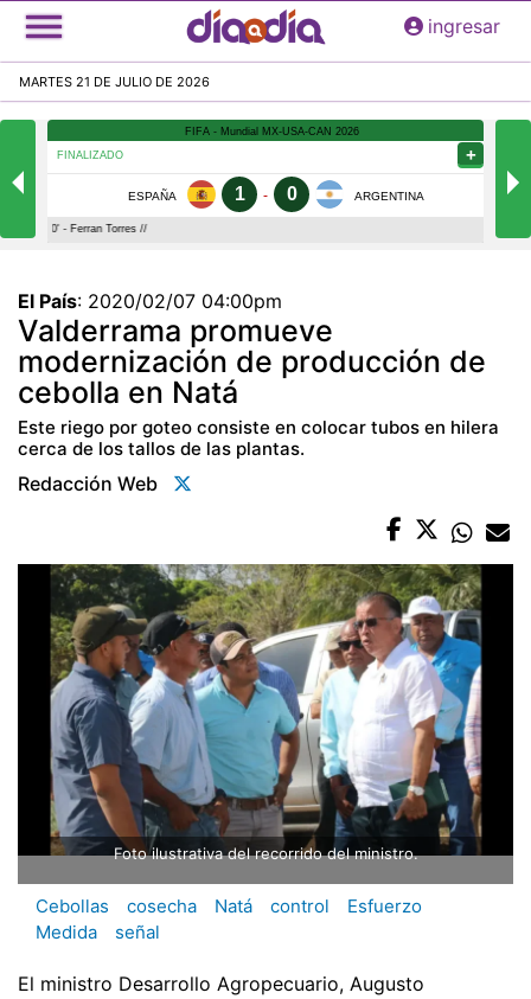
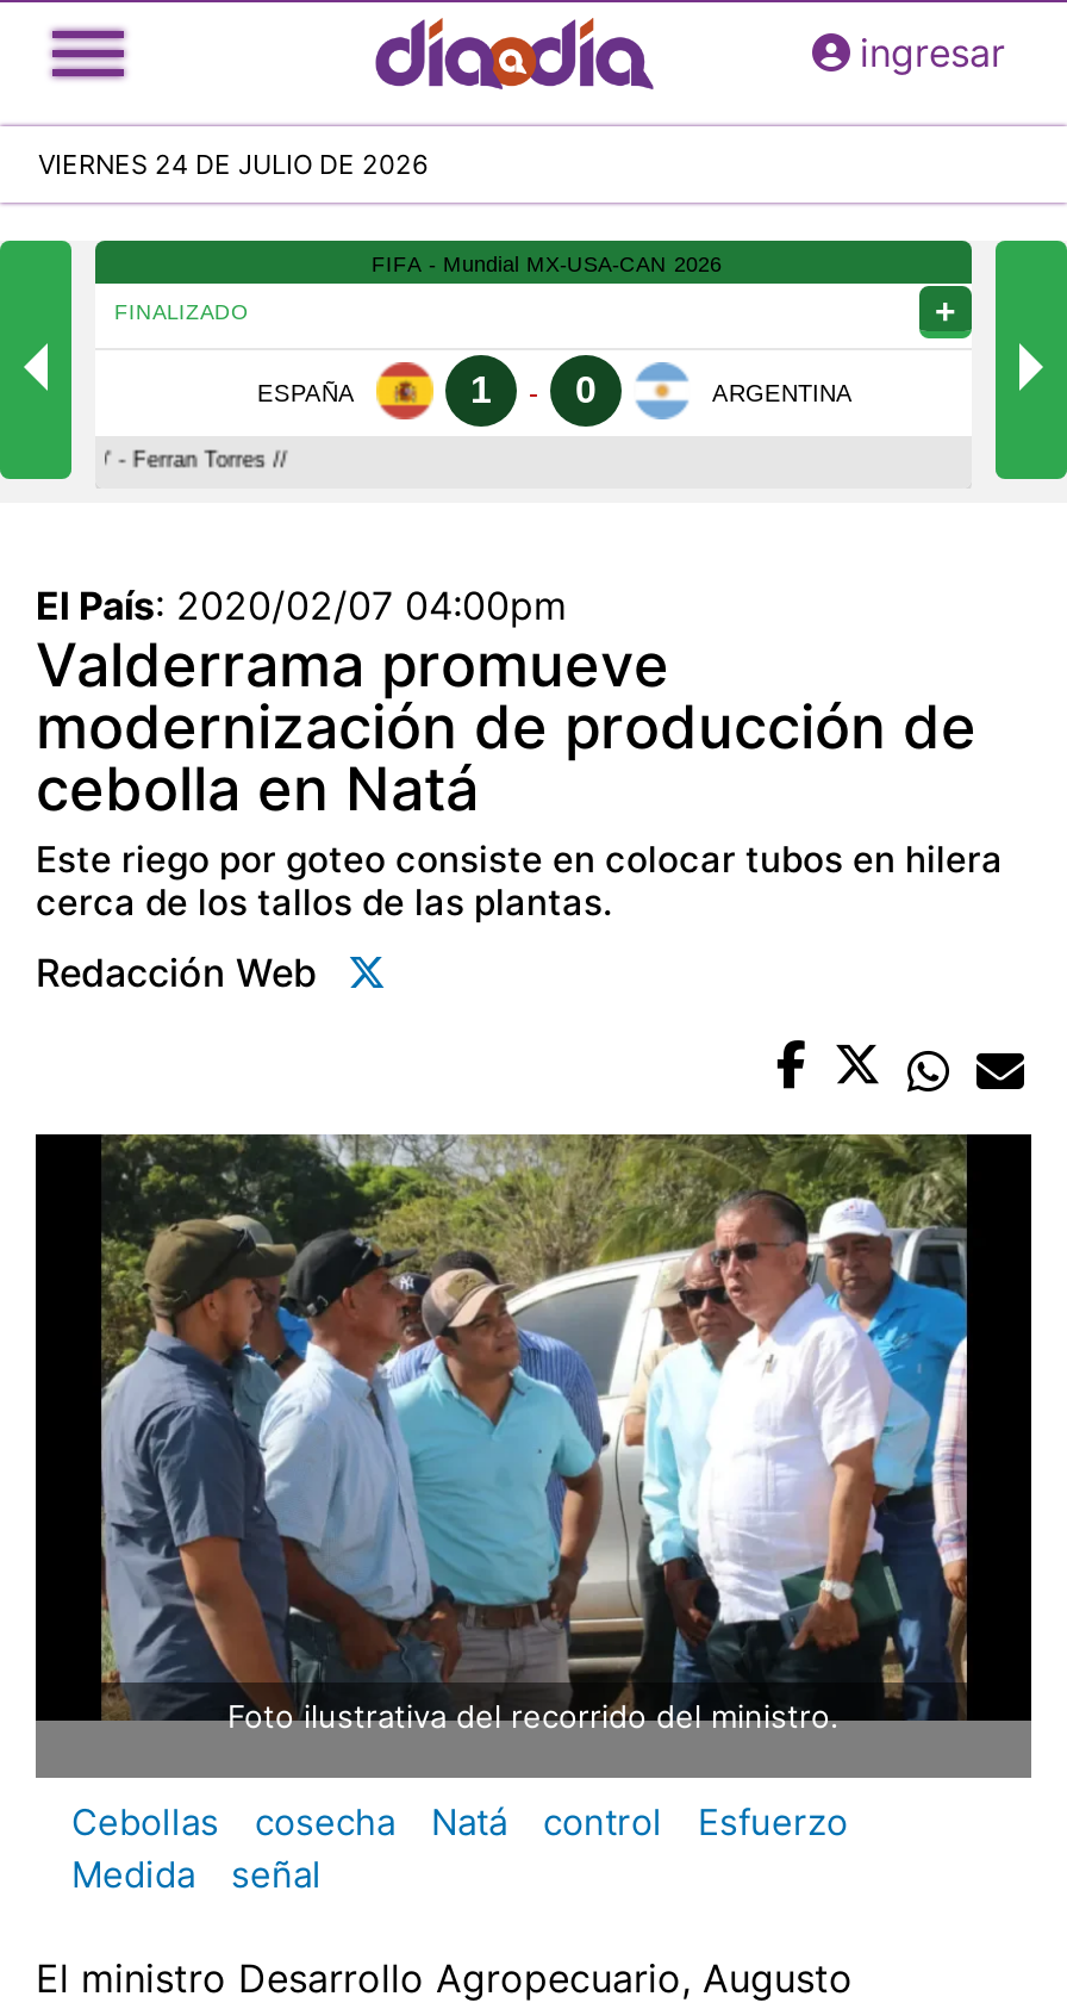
[19,74,210,91] MARTES 21 DE JULIO DE 2026 -> [38,149,429,182] VIERNES 24 DE JULIO DE 2026

